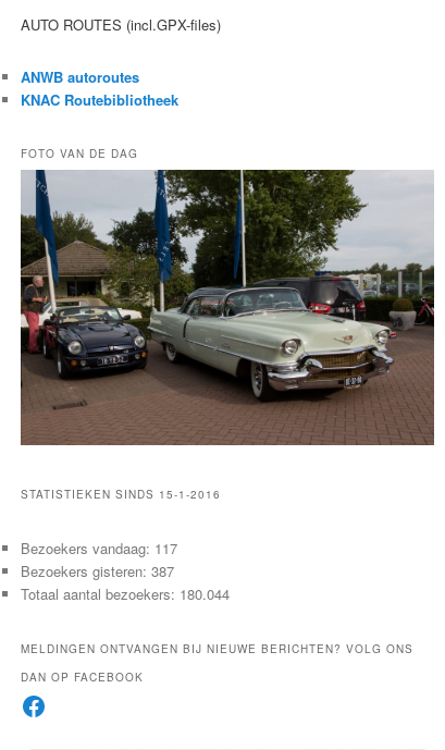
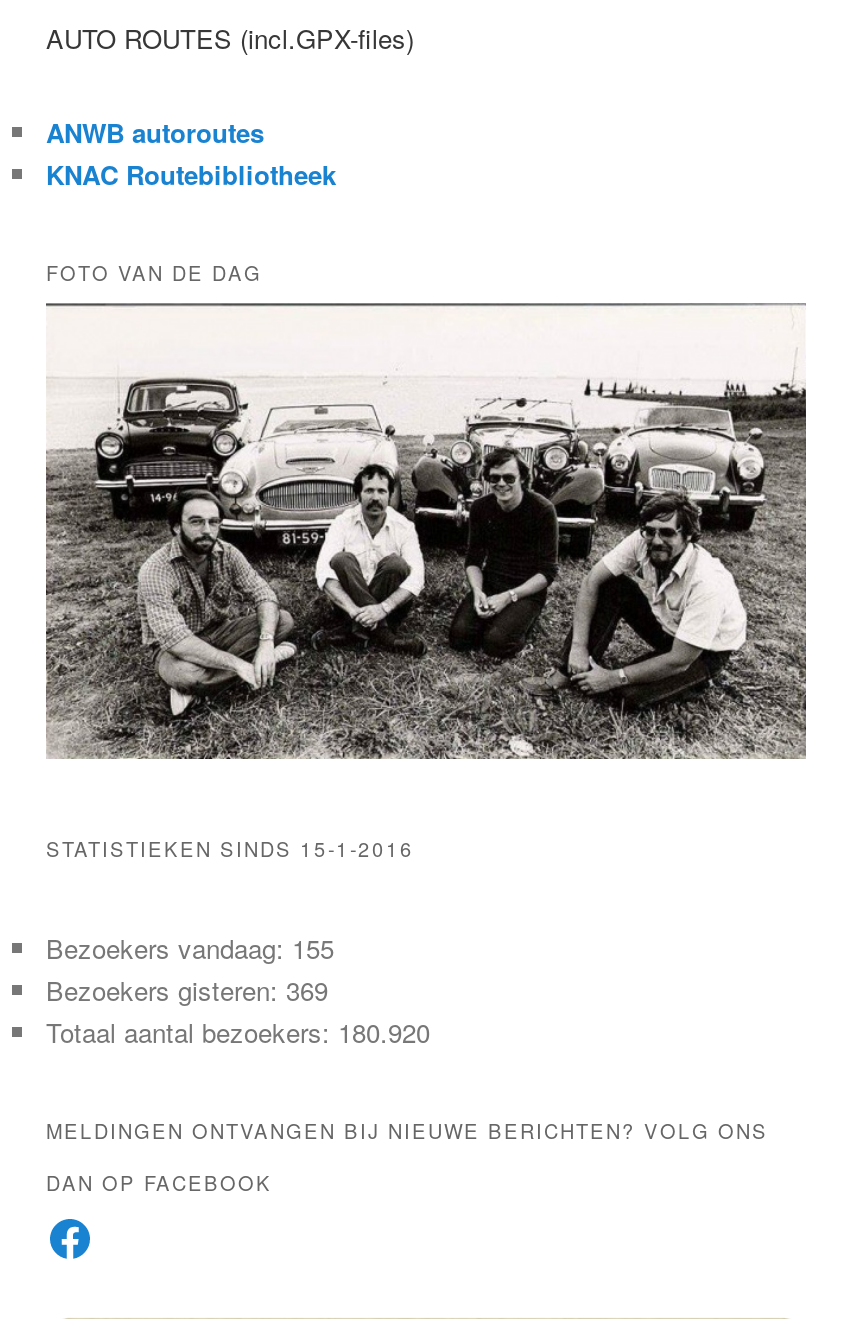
[20,170,434,445] [image] -> [46,304,806,760] [image]
[21,538,177,559] Bezoekers vandaag: 117 -> [46,929,334,967] Bezoekers vandaag: 155
[21,561,174,581] Bezoekers gisteren: 387 -> [46,971,328,1009] Bezoekers gisteren: 369
[21,584,230,604] Totaal aantal bezoekers: 180.044 -> [46,1013,430,1051] Totaal aantal bezoekers: 180.920

